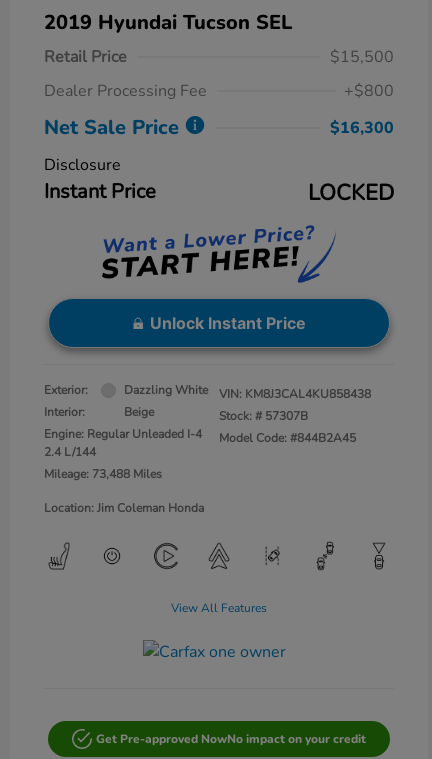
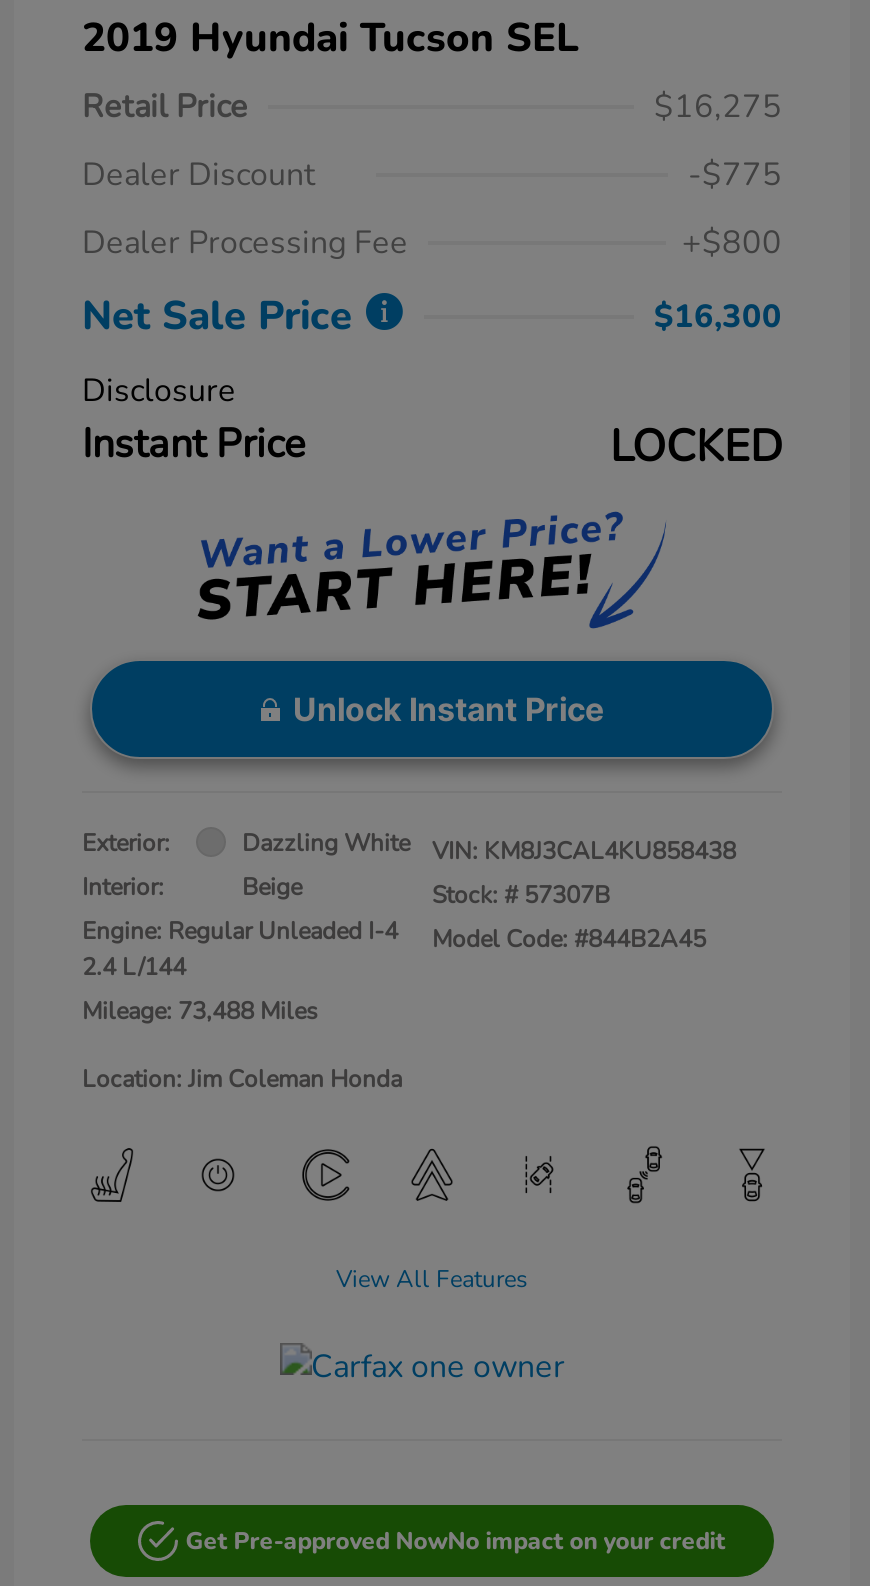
[330,46,394,68] $15,500 -> [82,85,782,197] $16,275 | Dealer Discount | -$775

